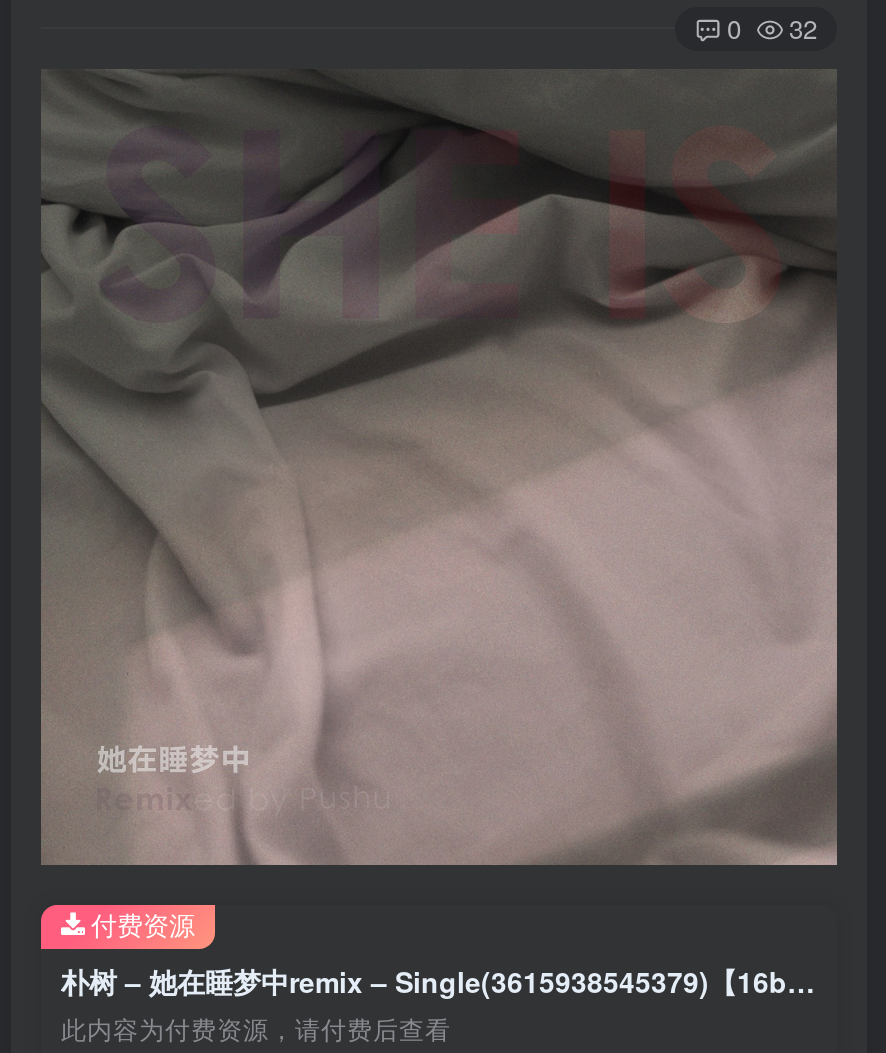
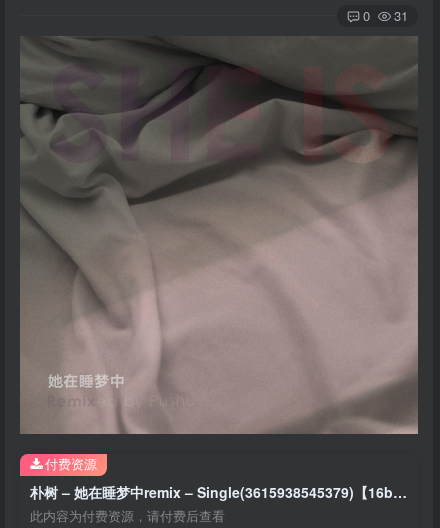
[727,9,817,47] 0 32 -> [363,6,408,25] 0 31

